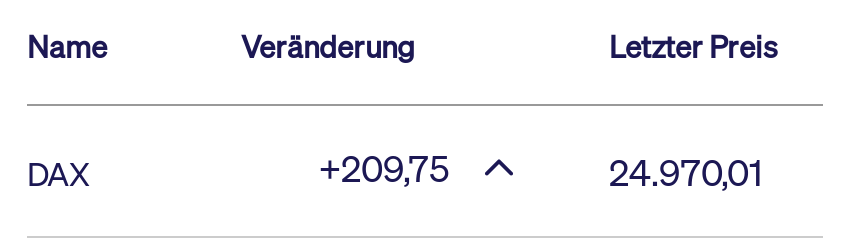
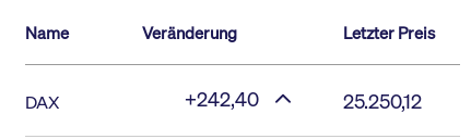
[319,144,449,192] +209,75 -> [185,86,259,112] +242,40
[609,148,763,196] 24.970,01 -> [343,88,422,114] 25.250,12

